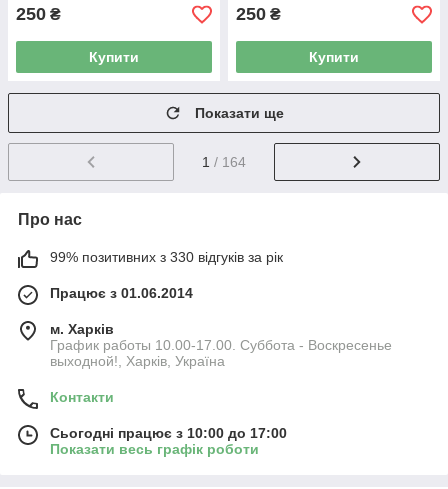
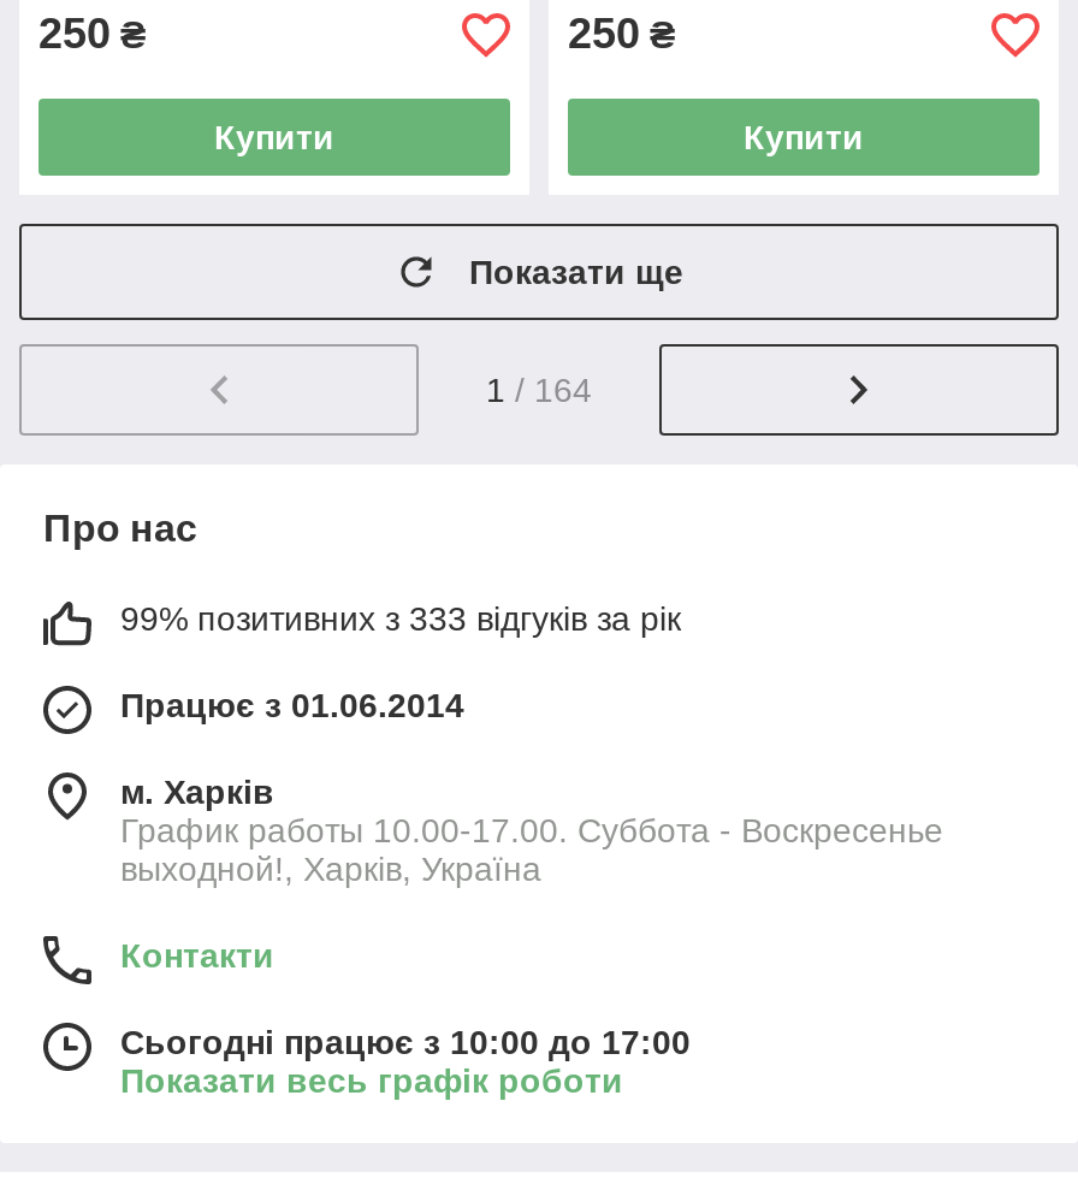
[50,249,283,265] 99% позитивних з 330 відгуків за рік -> [120,600,681,638] 99% позитивних з 333 відгуків за рік

